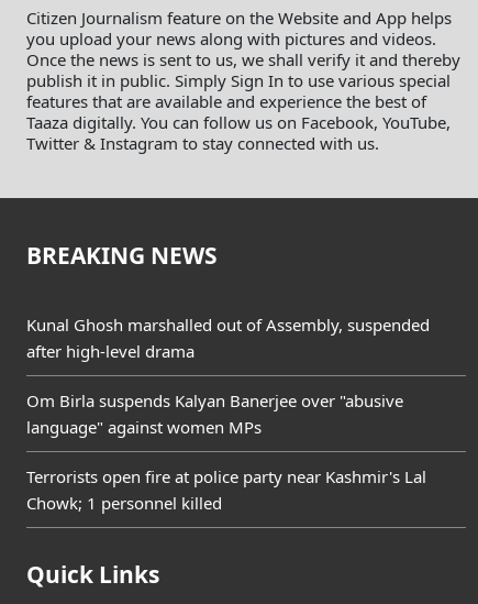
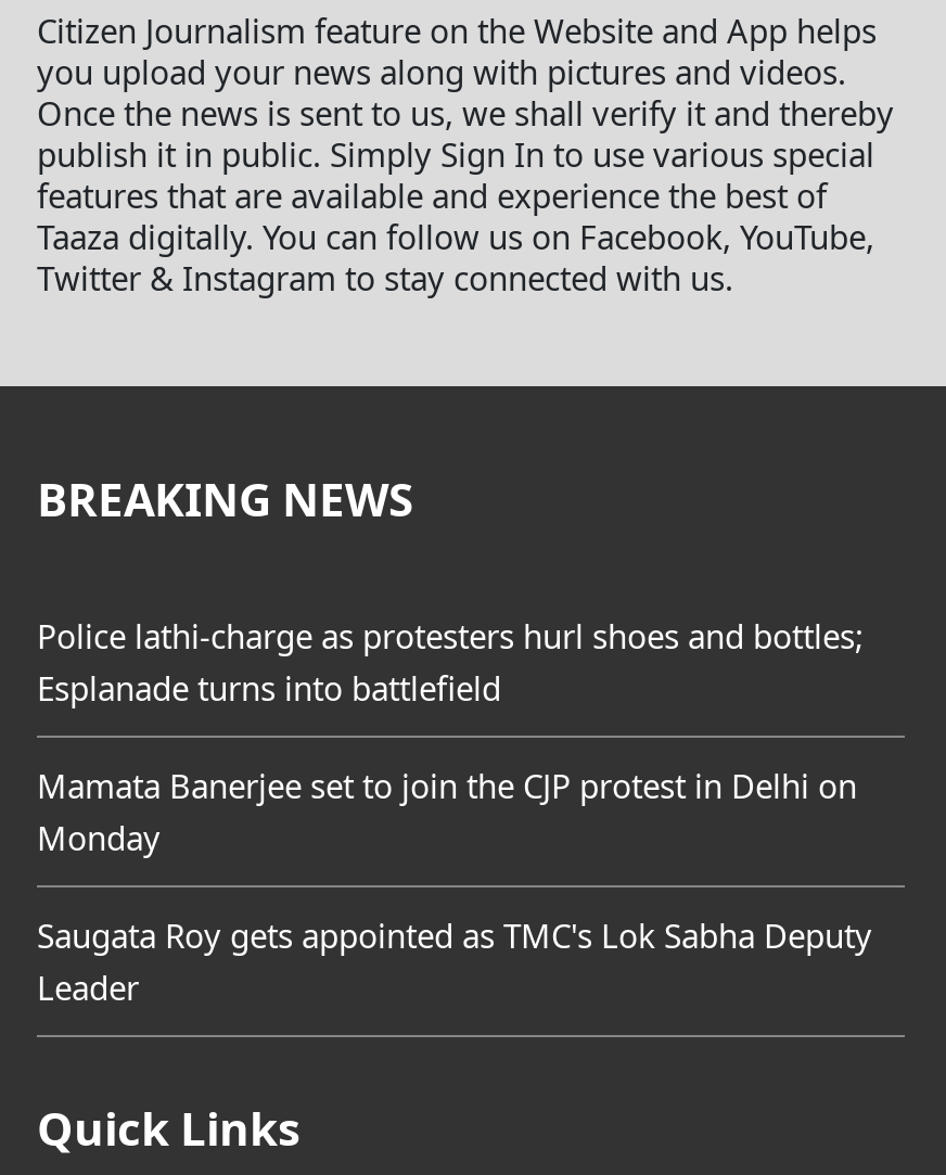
[26,314,430,362] Kunal Ghosh marshalled out of Assembly, suspended | after high-level drama -> [37,615,864,710] Police lathi-charge as protesters hurl shoes and bottles; | Esplanade turns into battlefield
[26,390,403,438] Om Birla suspends Kalyan Banerjee over "abusive | language" against women MPs -> [37,764,857,860] Mamata Banerjee set to join the CJP protest in Delhi on | Monday
[26,466,426,514] Terrorists open fire at police party near Kashmir's Lal | Chowk; 1 personnel killed -> [37,914,872,1010] Saugata Roy gets appointed as TMC's Lok Sabha Deputy | Leader

